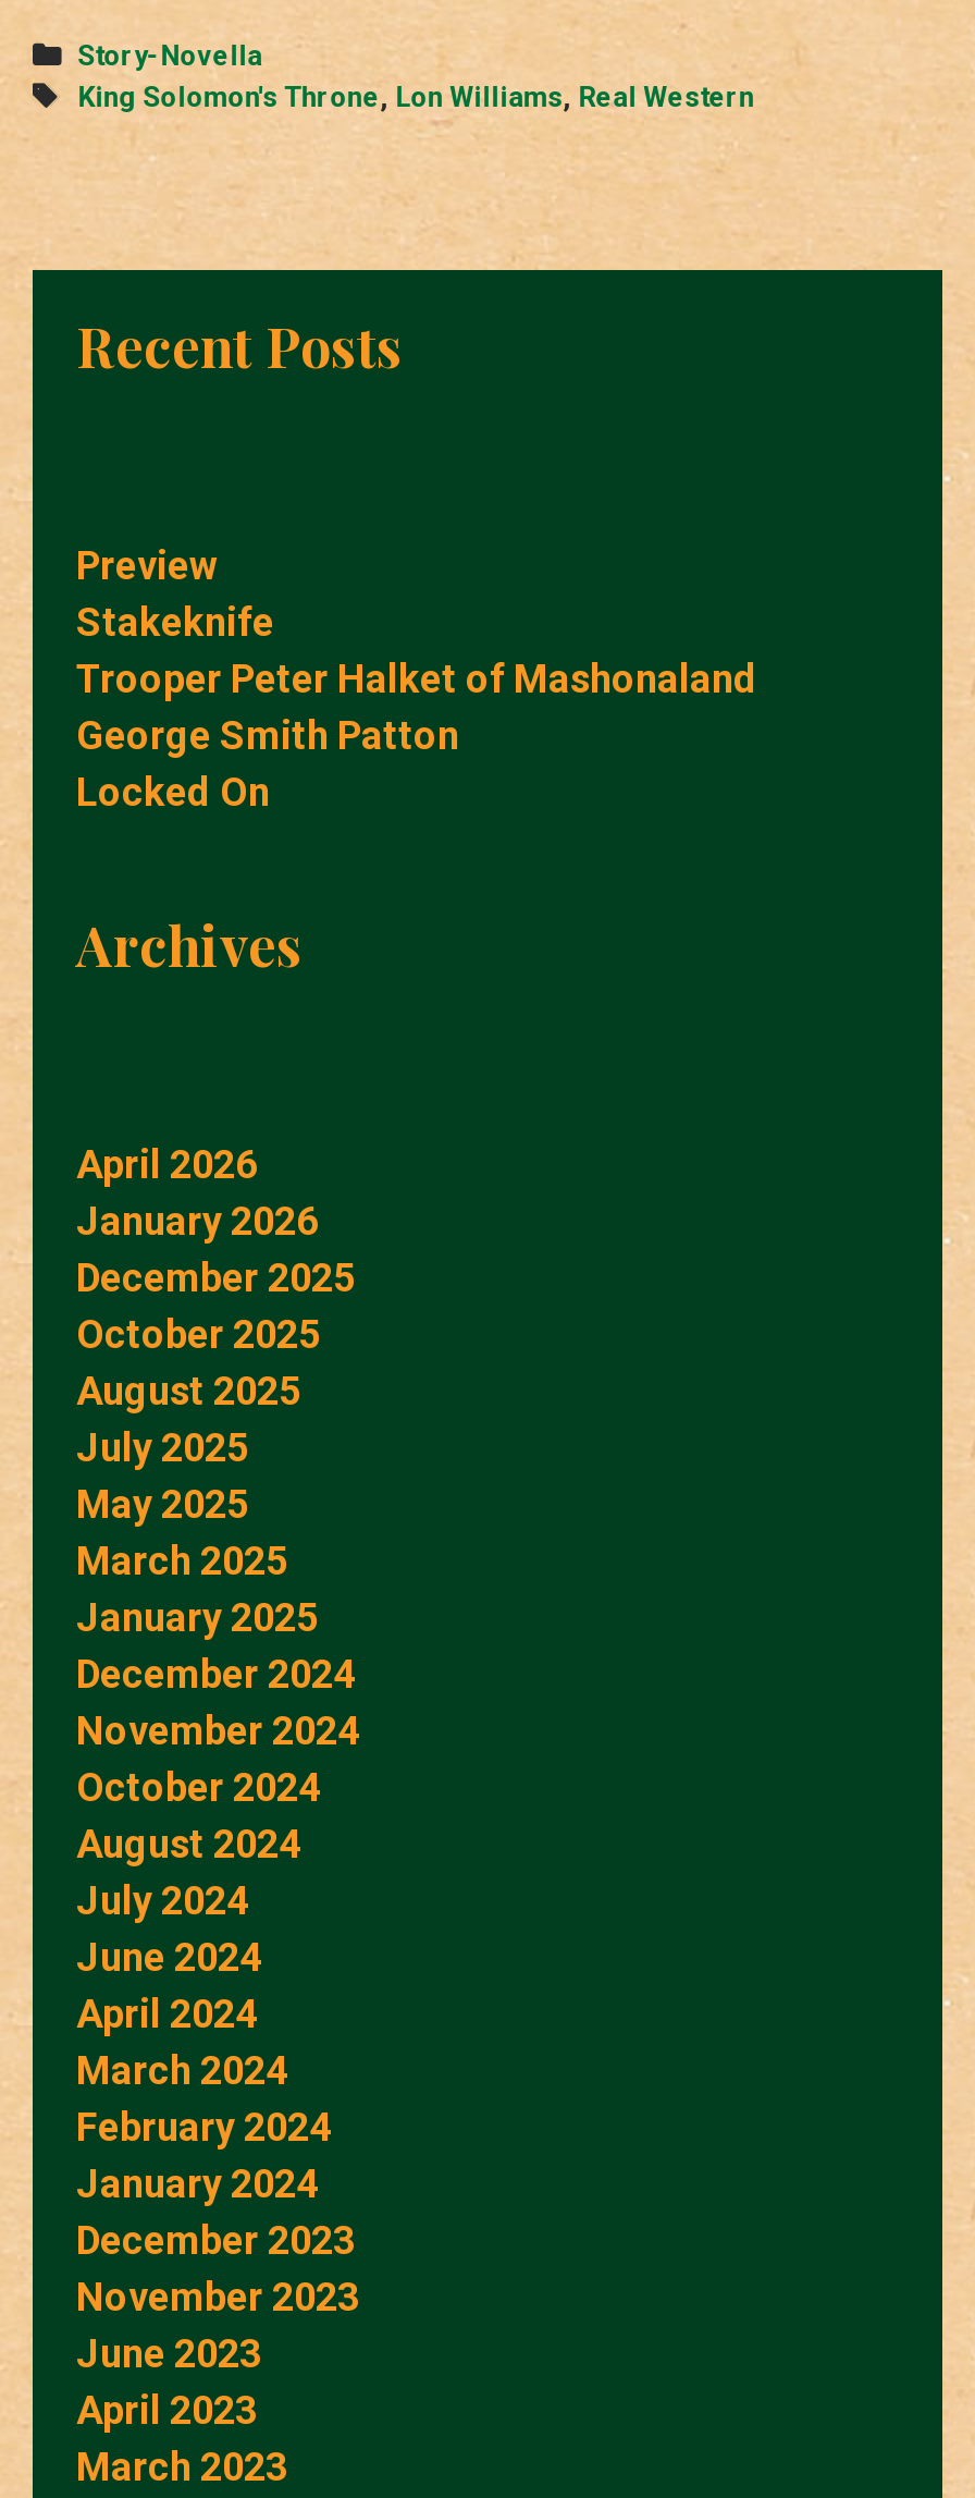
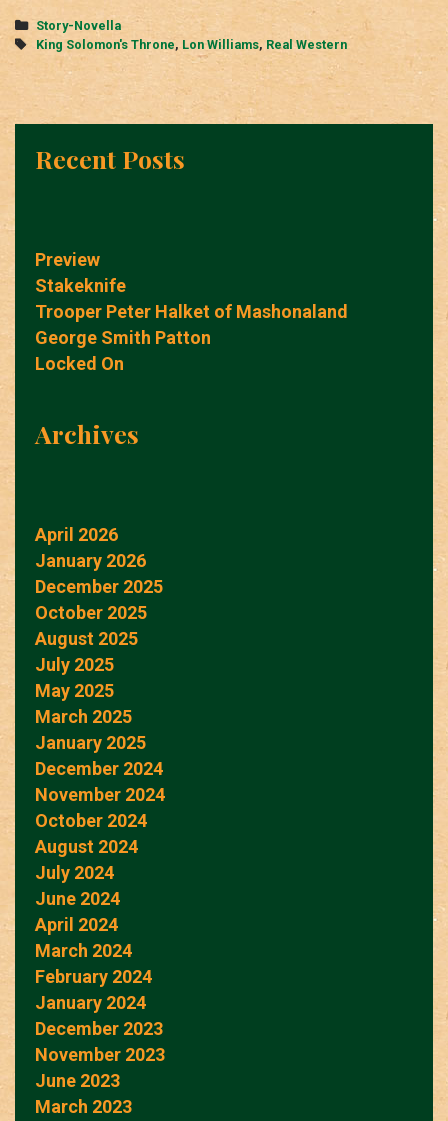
[76,2388,257,2434] April 2023 -> none

